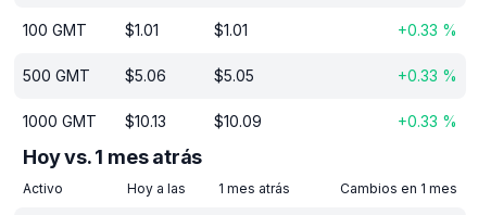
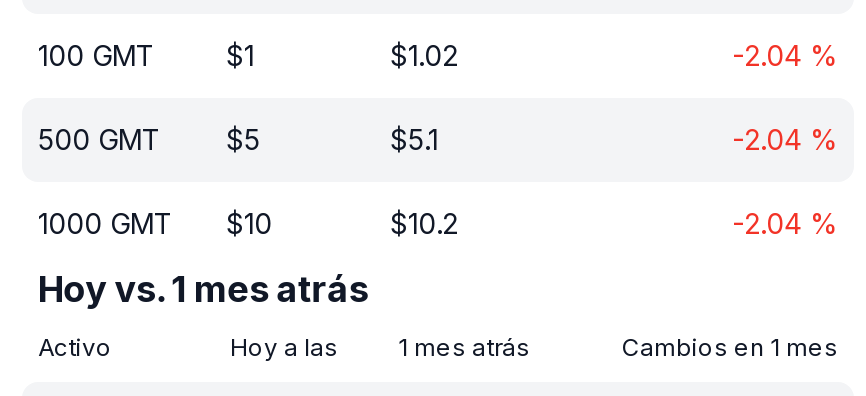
[125,21,457,39] $1.01 | $1.01 | +0.33% -> [226,38,838,72] $1 | $1.02 | -2.04%
[125,66,457,85] $5.06 | $5.05 | +0.33% -> [226,122,838,156] $5 | $5.1 | -2.04%
[125,112,457,130] $10.13 | $10.09 | +0.33% -> [226,206,838,240] $10 | $10.2 | -2.04%

